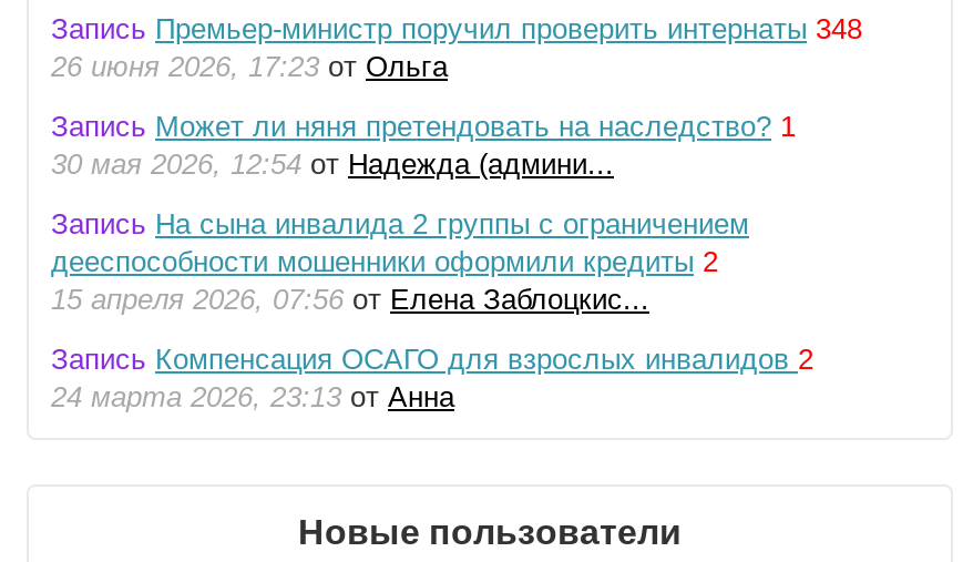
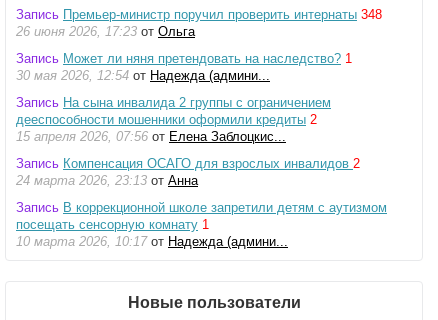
none -> [16,200,387,249] Запись В коррекционной школе запретили детям с аутизмом | посещать сенсорную комнату 1 | 10 марта 2026, 10:17 от Надежда (админи...

